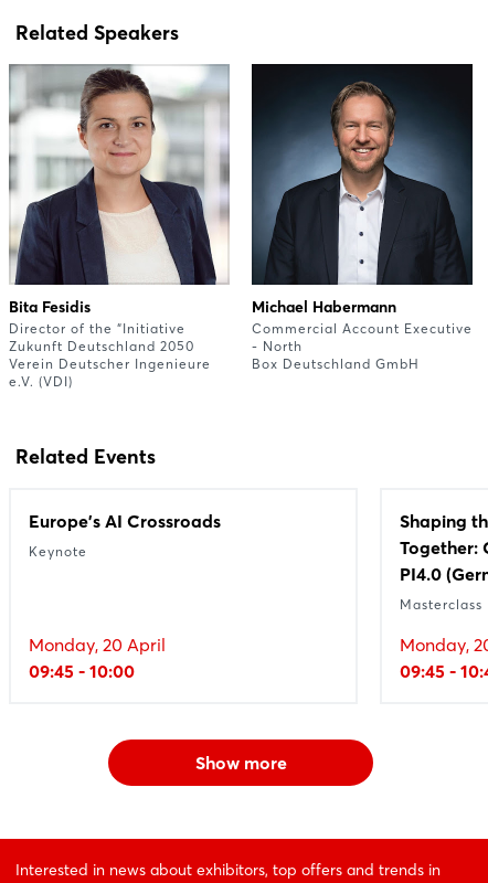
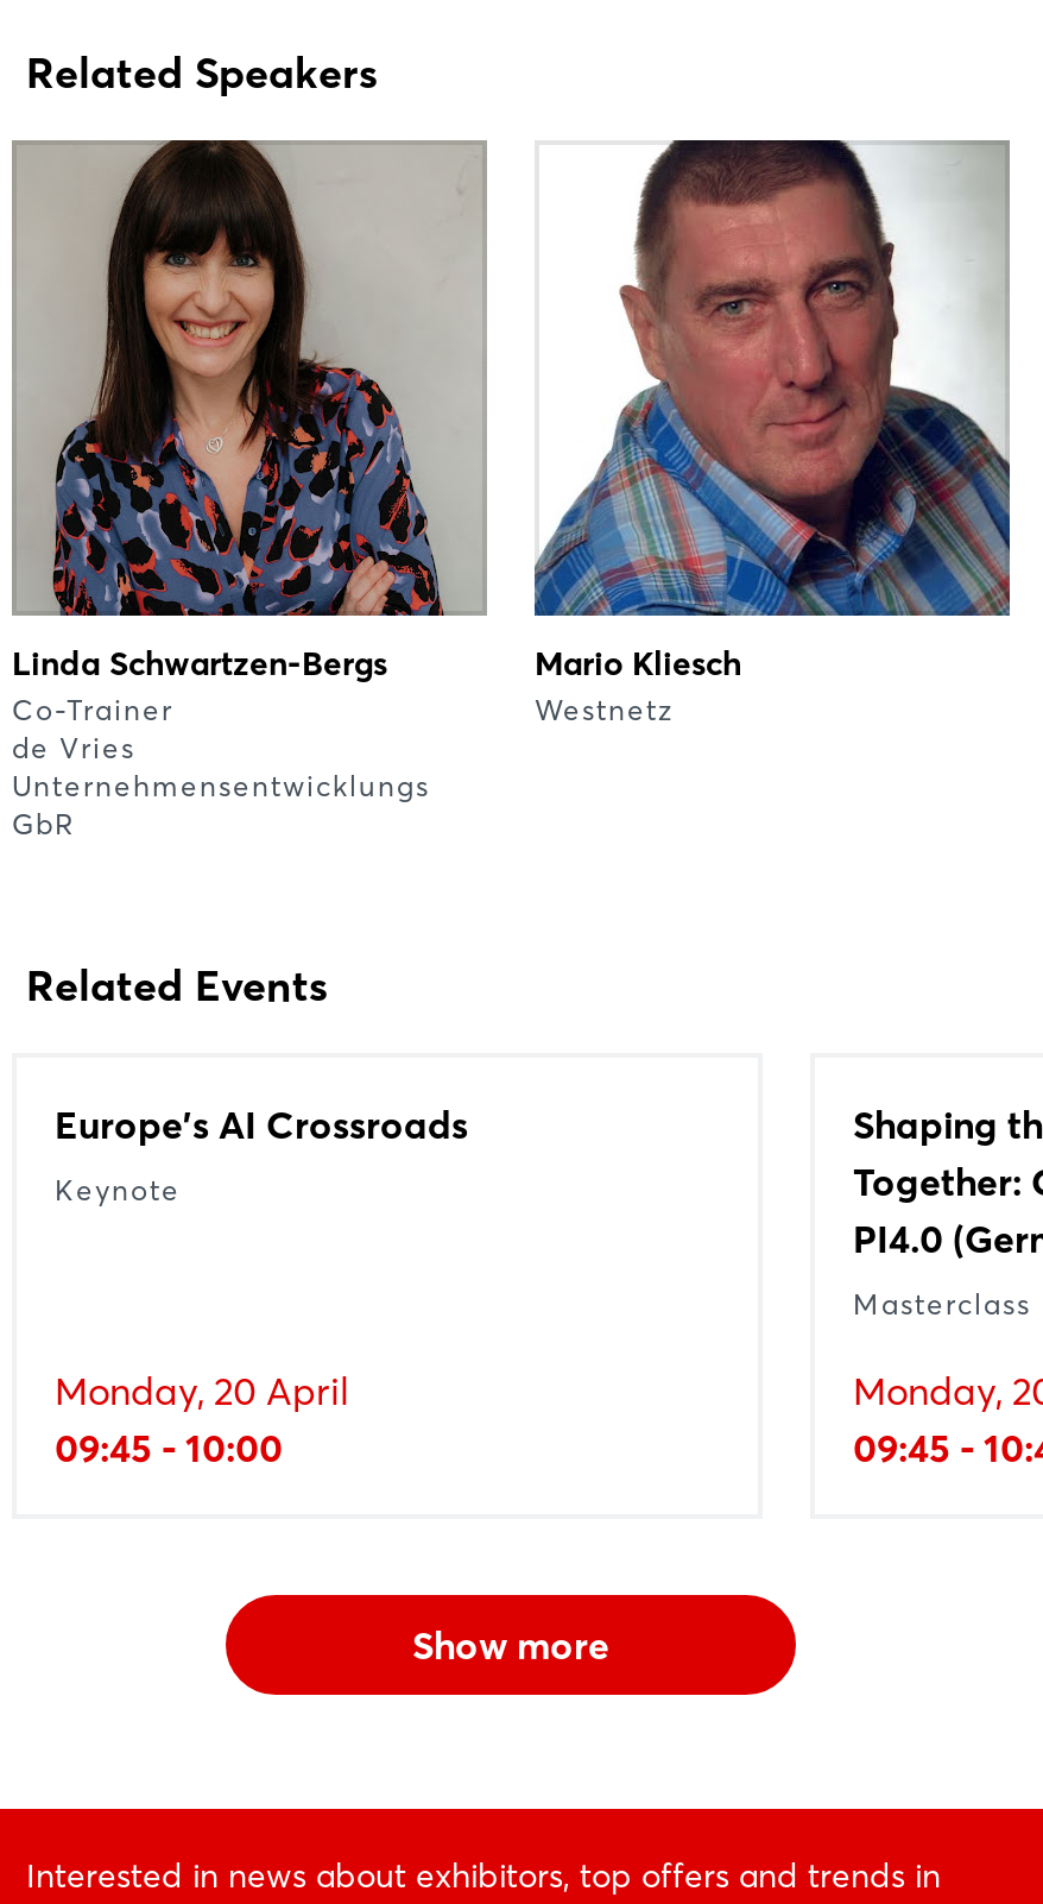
[9,65,229,389] [image] | Bita Fesidis | Director of the “Initiative | Zukunft Deutschland 2050 | Verein Deutscher Ingenieure | e.V. (VDI) -> [12,140,487,840] [image] | Linda Schwartzen-Bergs | Co-Trainer | de Vries | Unternehmensentwicklungs | GbR
[251,63,474,371] [image] | Michael Habermann | Commercial Account Executive | - North | Box Deutschland GmbH -> [532,140,1012,726] [image] | Mario Kliesch | Westnetz

